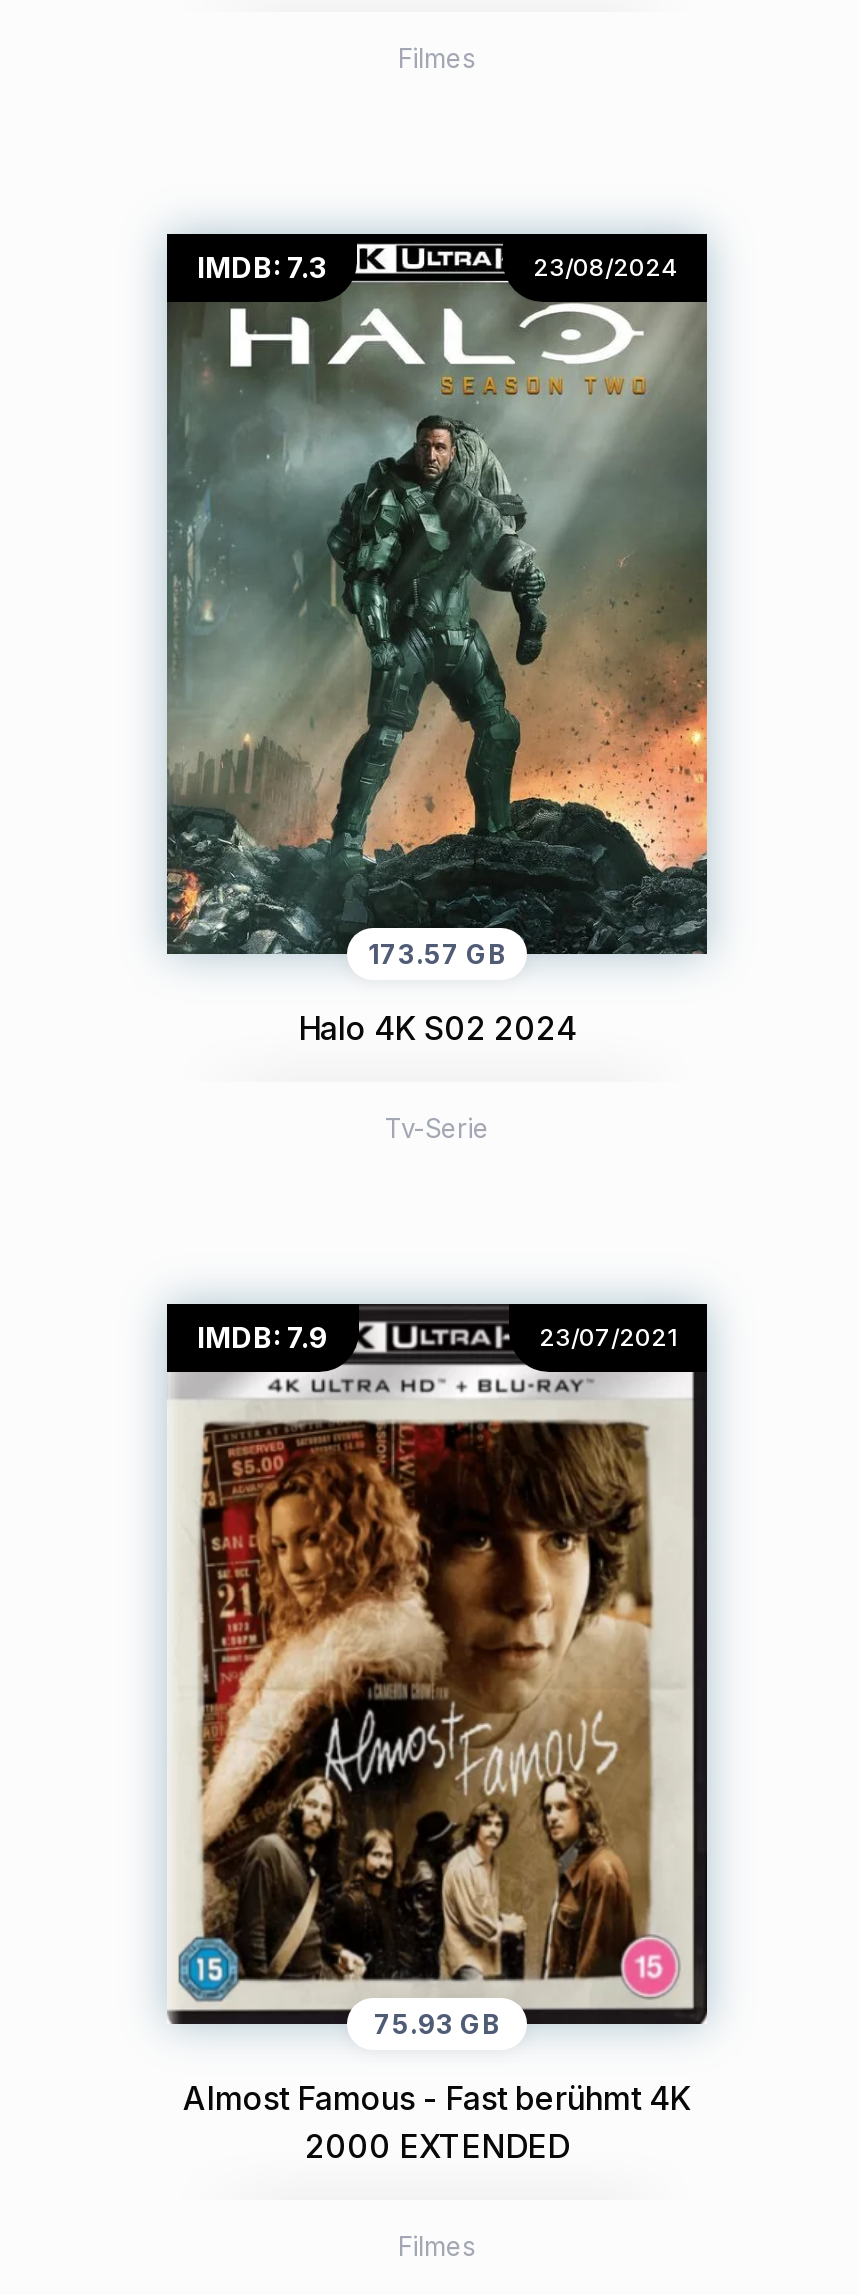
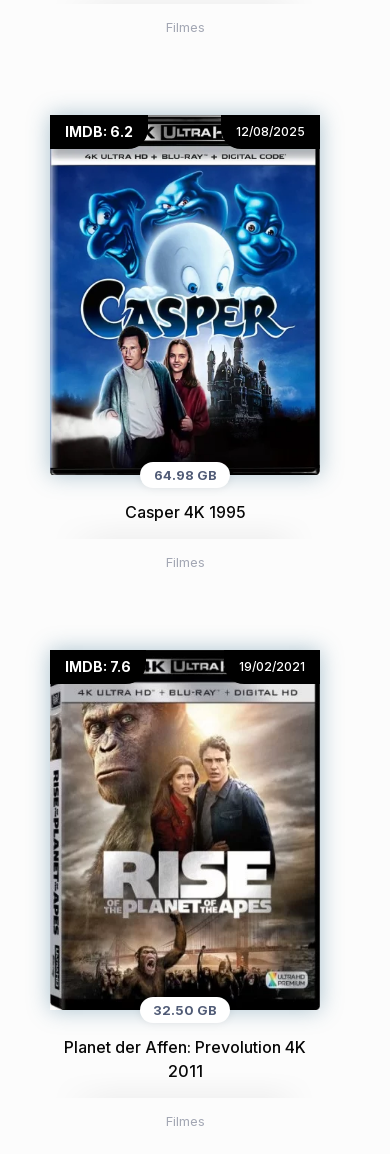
[165,234,709,954] [image] | IMDB: 7.3 | 23/08/2024 -> [50,115,321,475] [image] | IMDB: 6.2 | 12/08/2025
[368,938,506,970] 173.57 GB -> [153,467,216,483] 64.98 GB
[298,1008,576,1048] Halo 4K S02 2024 -> [124,502,245,522] Casper 4K 1995
[385,1112,489,1144] Tv-Serie -> [165,554,204,570] Filmes
[167,1308,701,2026] [image] | IMDB: 7.9 | 23/07/2021 -> [49,651,318,1010] [image] | IMDB: 7.6 | 19/02/2021
[374,2008,500,2040] 75.93 GB -> [153,1002,217,1018] 32.50 GB
[183,2078,691,2166] Almost Famous - Fast berühmt 4K | 2000 EXTENDED -> [64,1037,306,1081] Planet der Affen: Prevolution 4K | 2011

